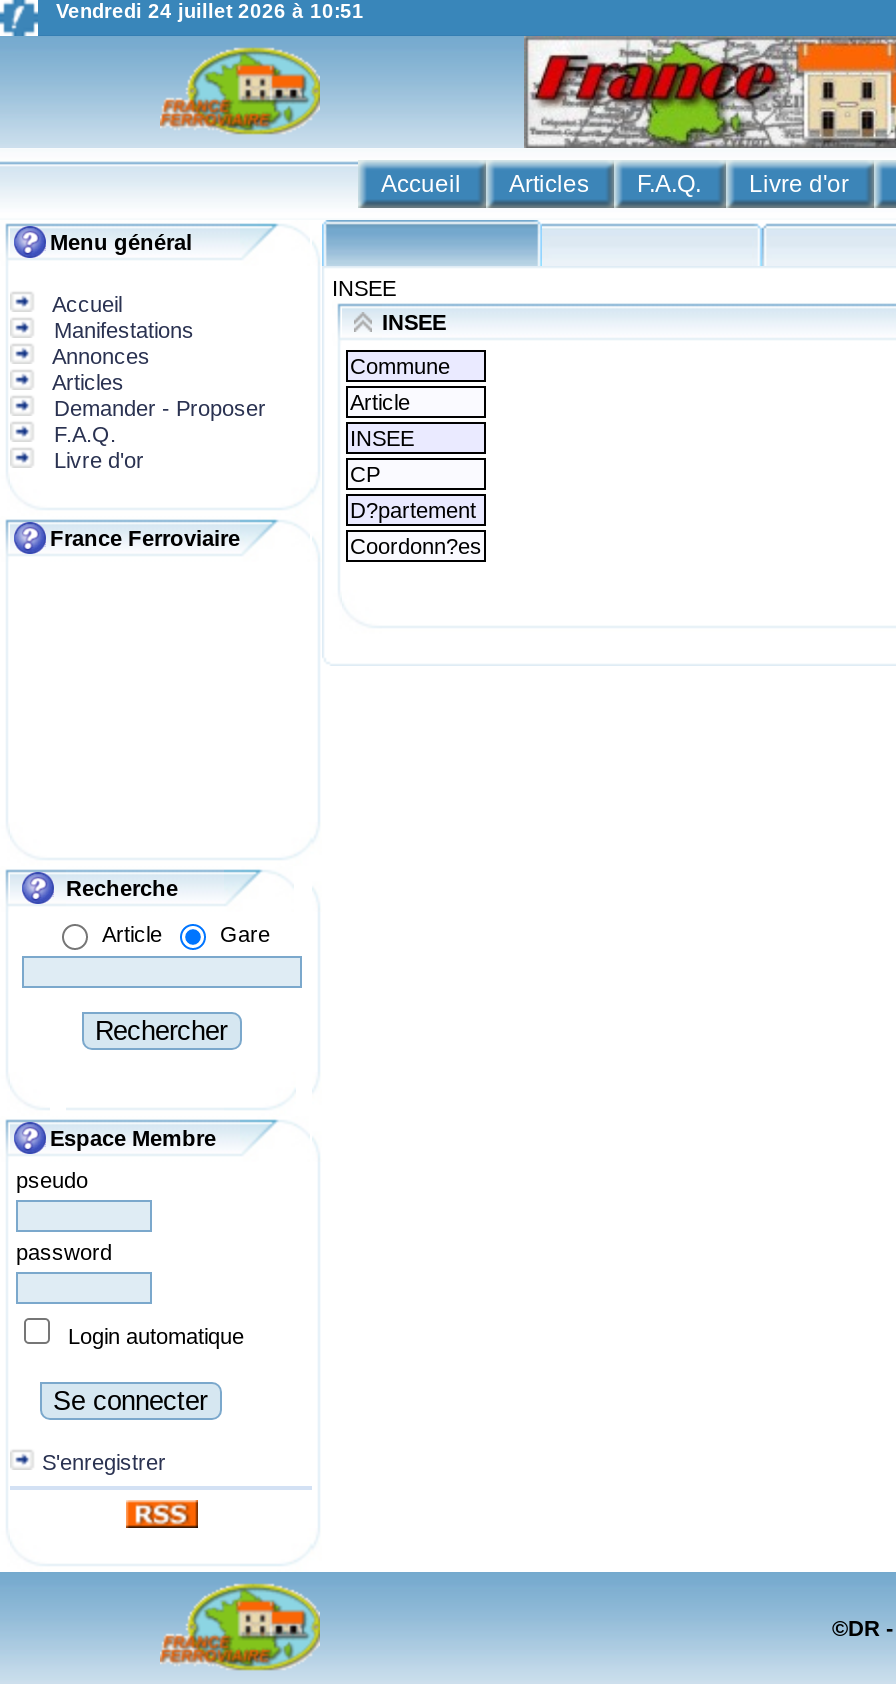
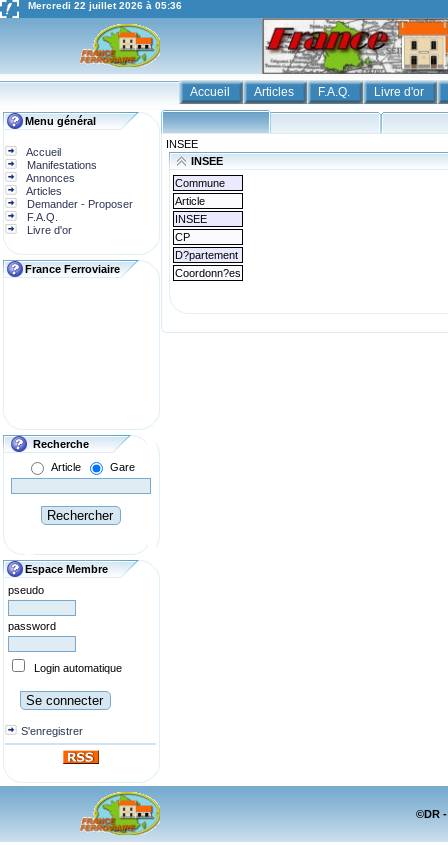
[44,0,364,22] Vendredi 24 juillet 2026 à 10:51 -> [22,0,182,11] Mercredi 22 juillet 2026 à 05:36

